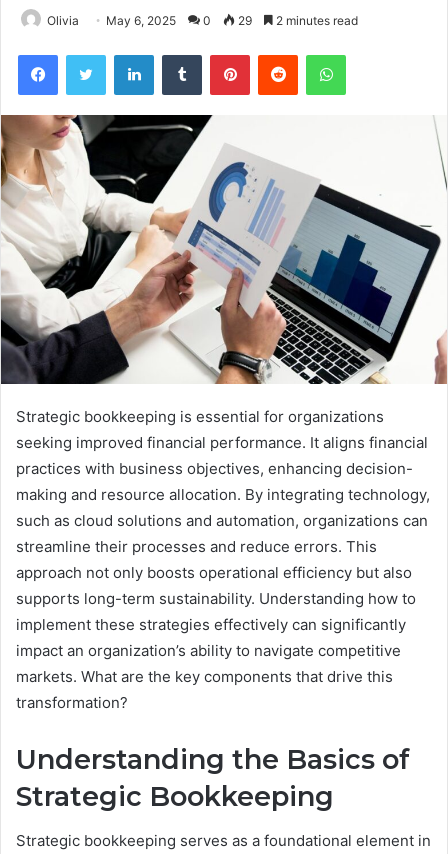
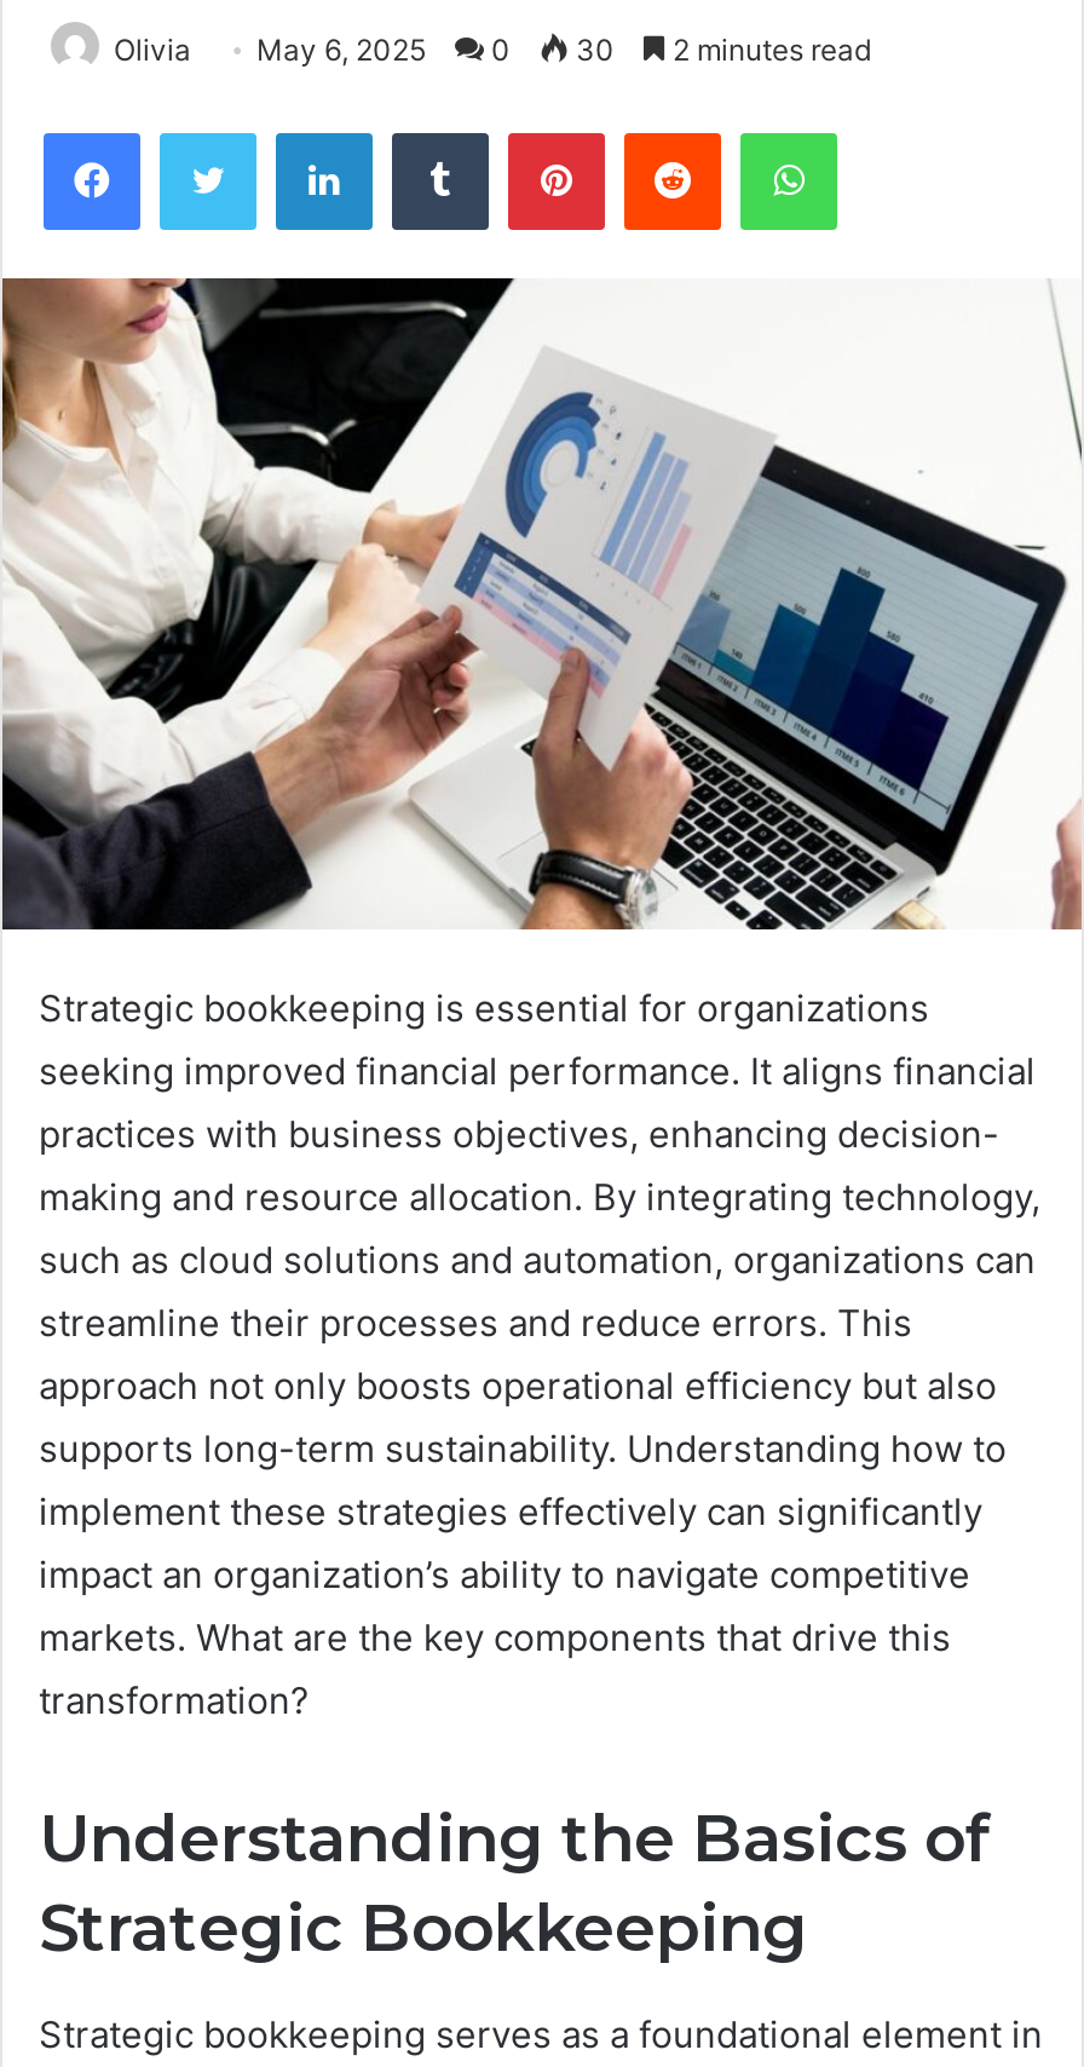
[47,13,358,28] Olivia May 6, 2025 0 29 2 minutes read -> [114,32,871,68] Olivia May 6, 2025 0 30 2 minutes read

